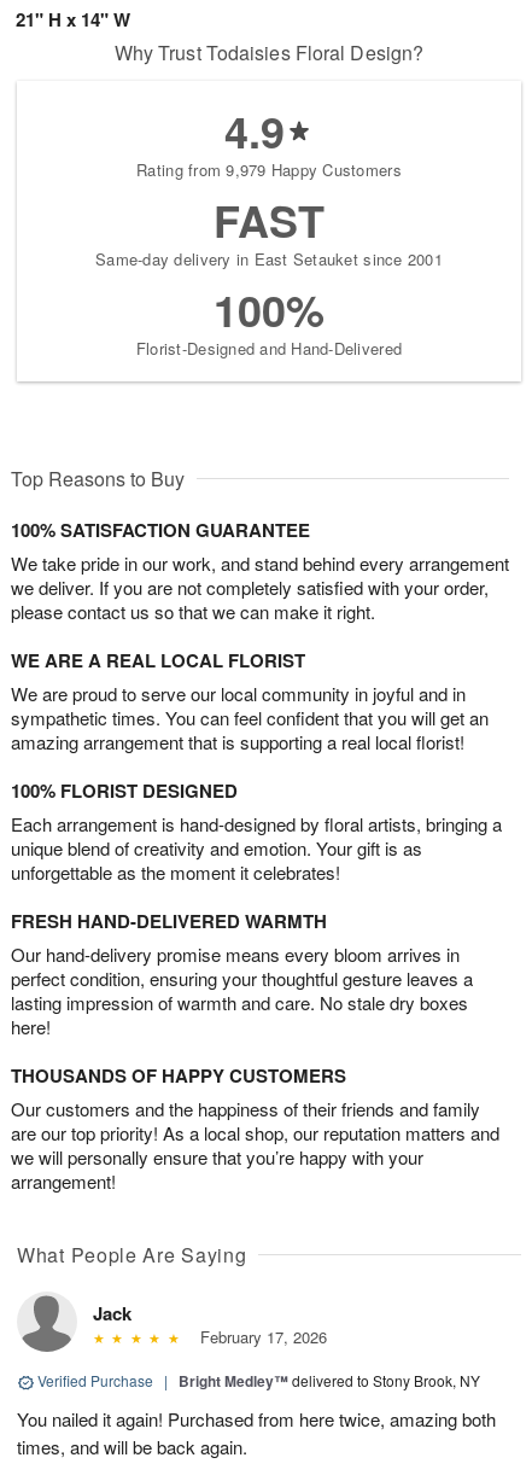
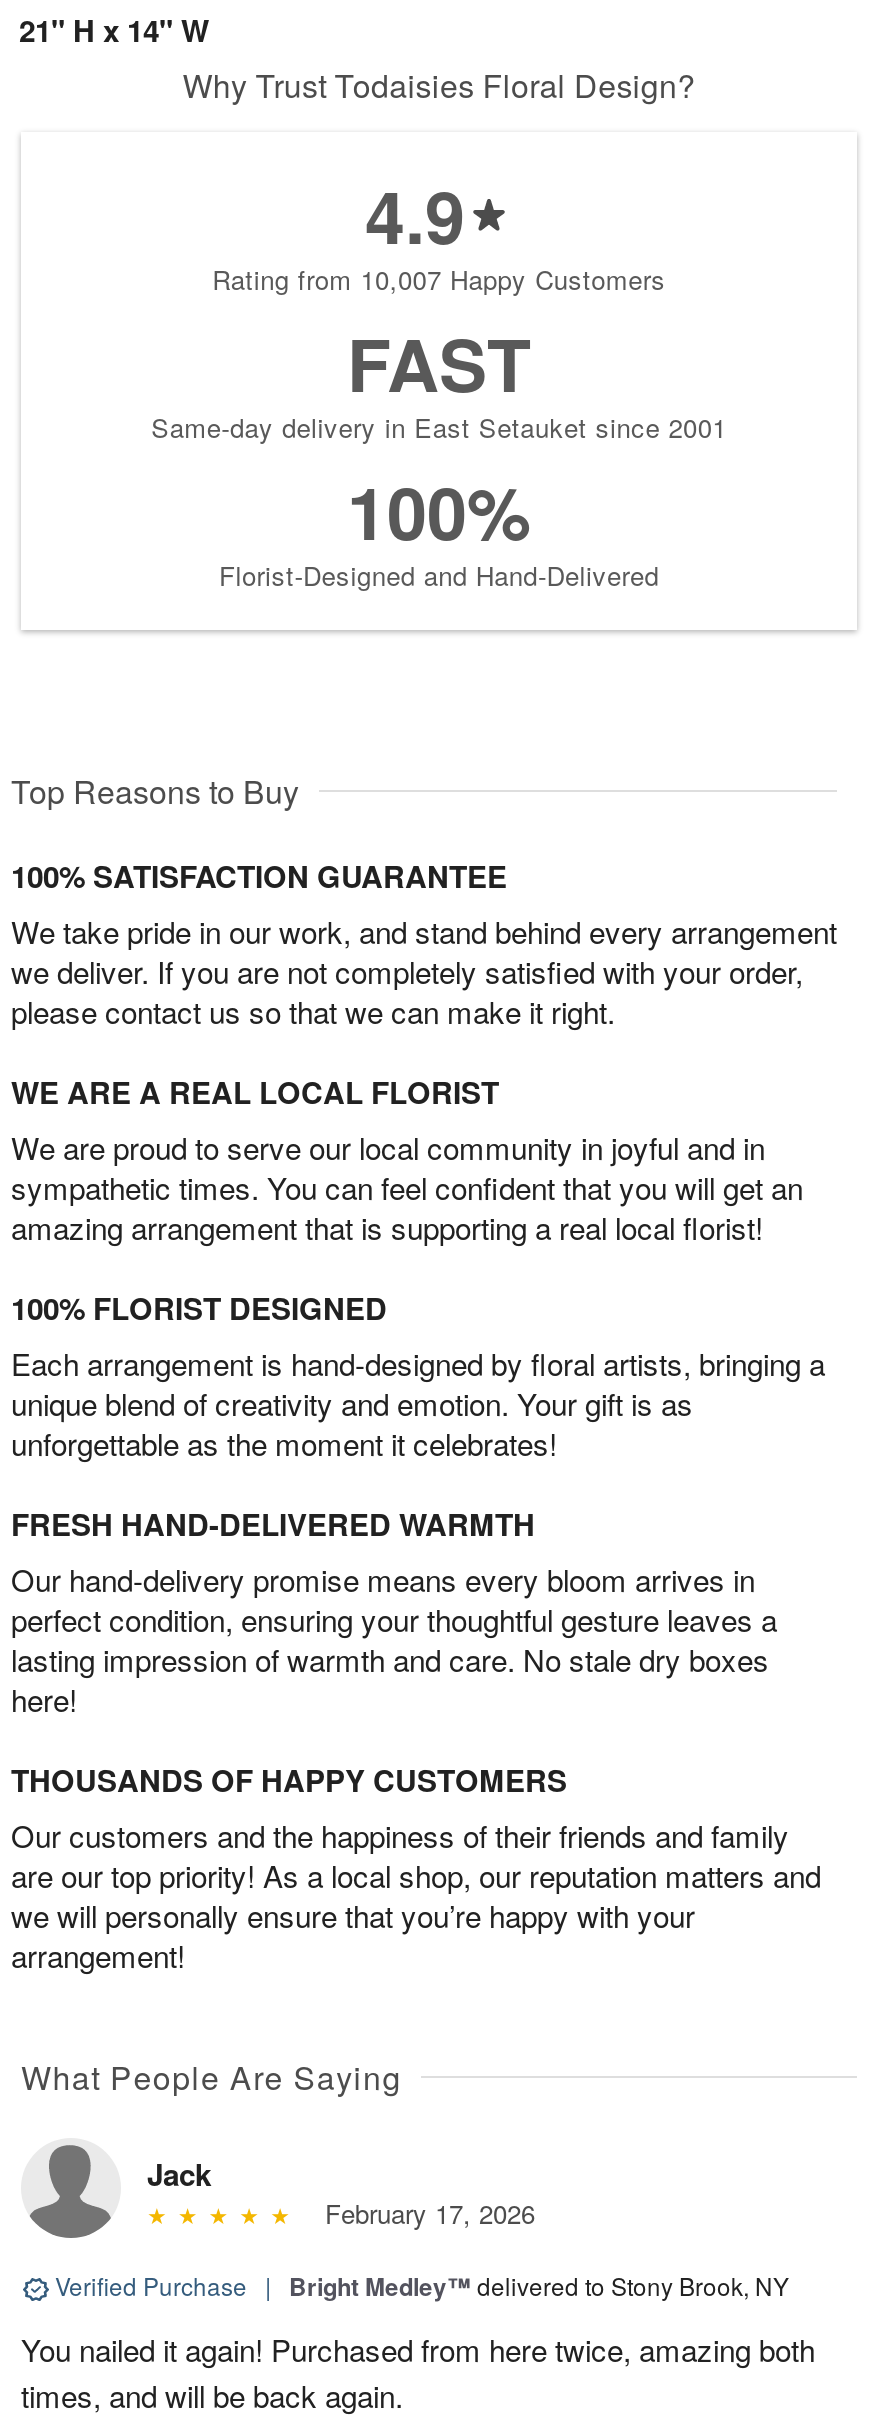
[137,159,401,182] Rating from 9,979 Happy Customers -> [212,261,666,299] Rating from 10,007 Happy Customers

